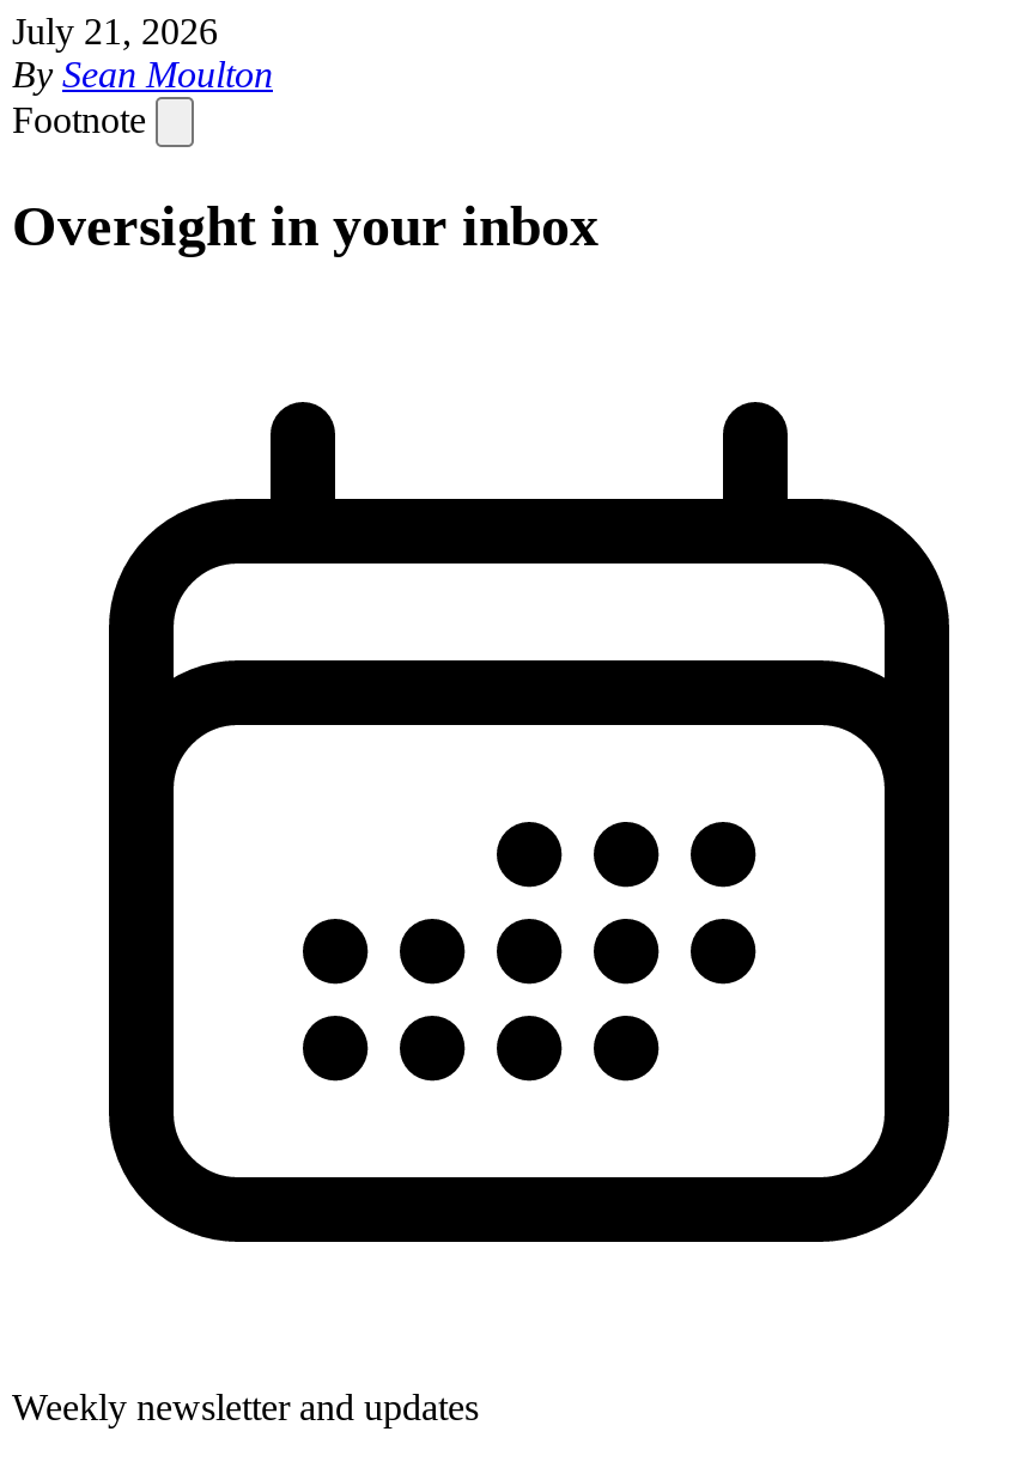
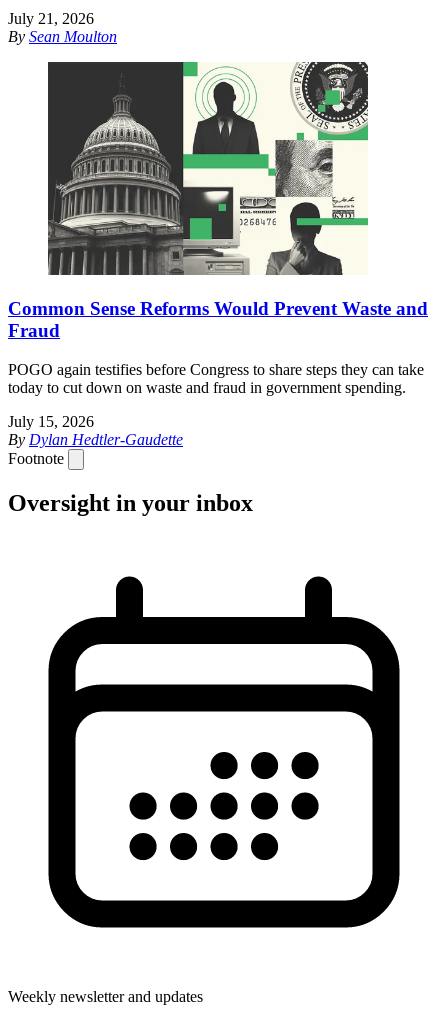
none -> [8,61,428,448] [image] | Common Sense Reforms Would Prevent Waste and | Fraud | POGO again testifies before Congress to share steps they can take | today to cut down on waste and fraud in government spending. | July 15, 2026 | ByDylan Hedtler-Gaudette

